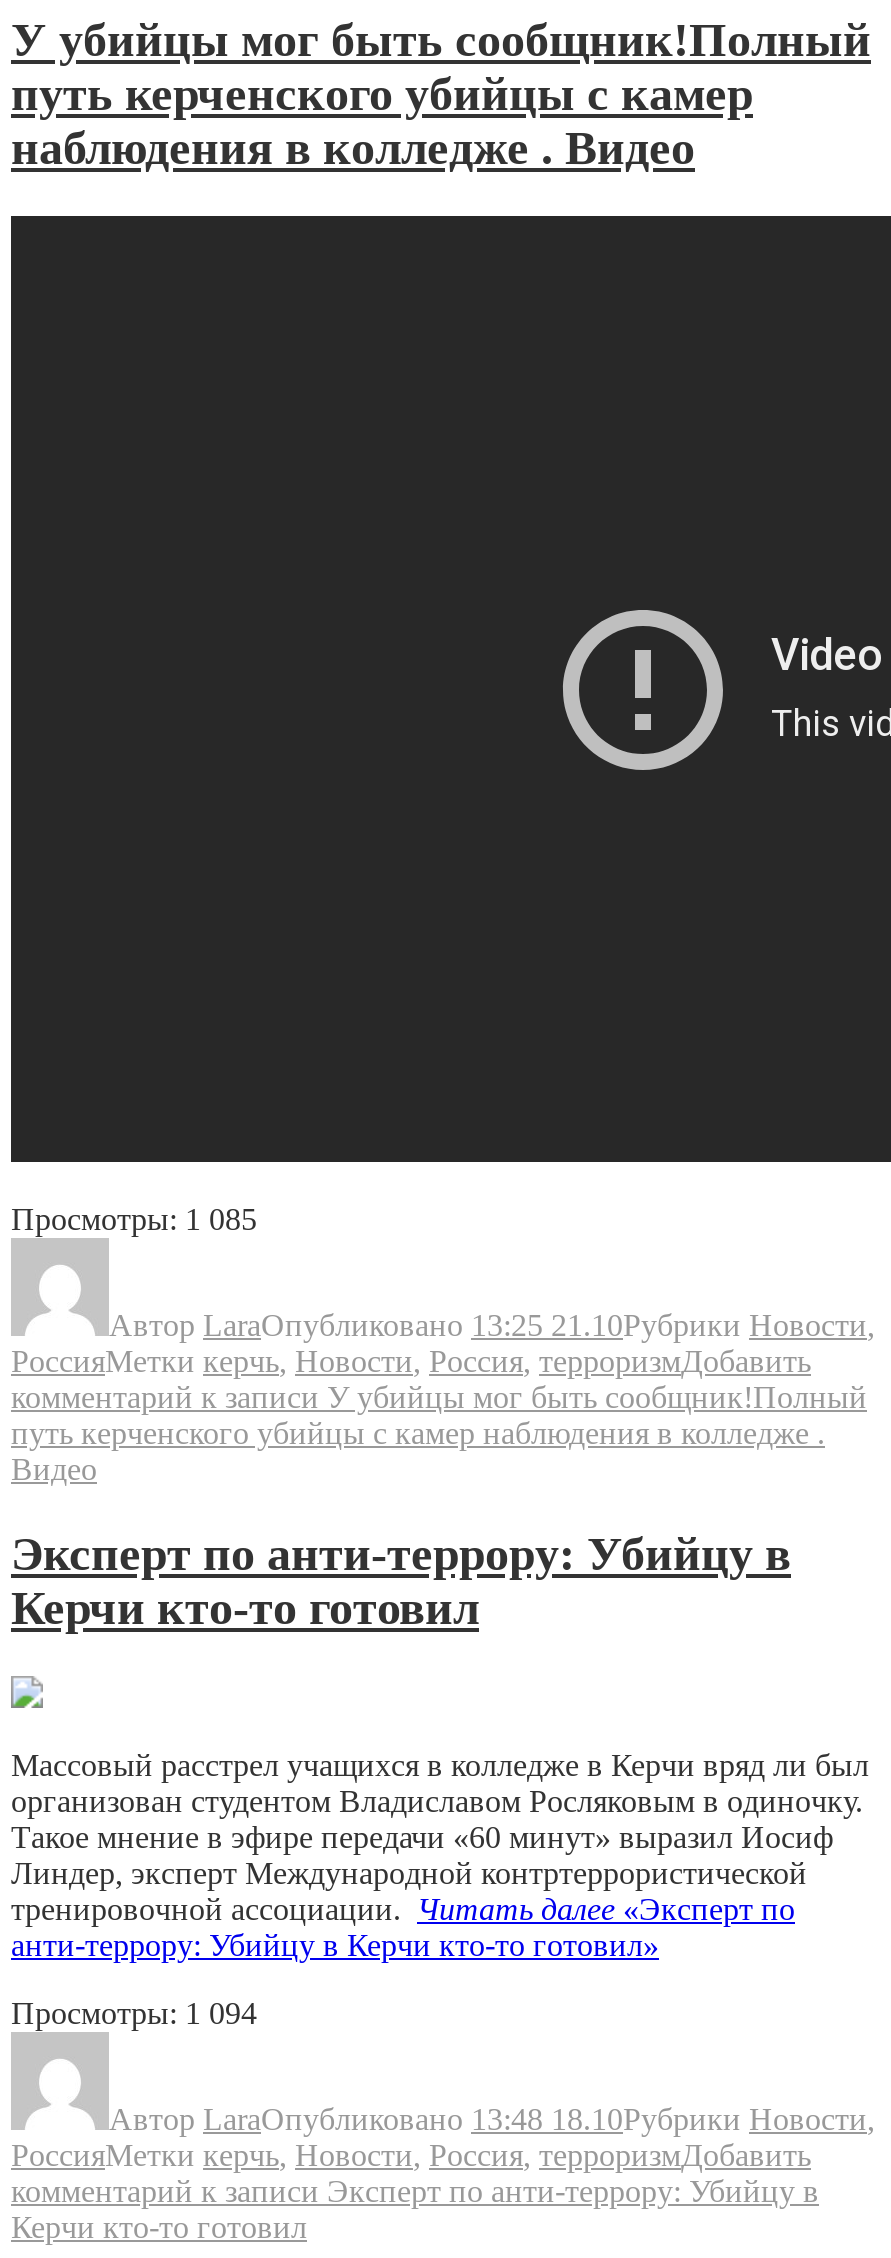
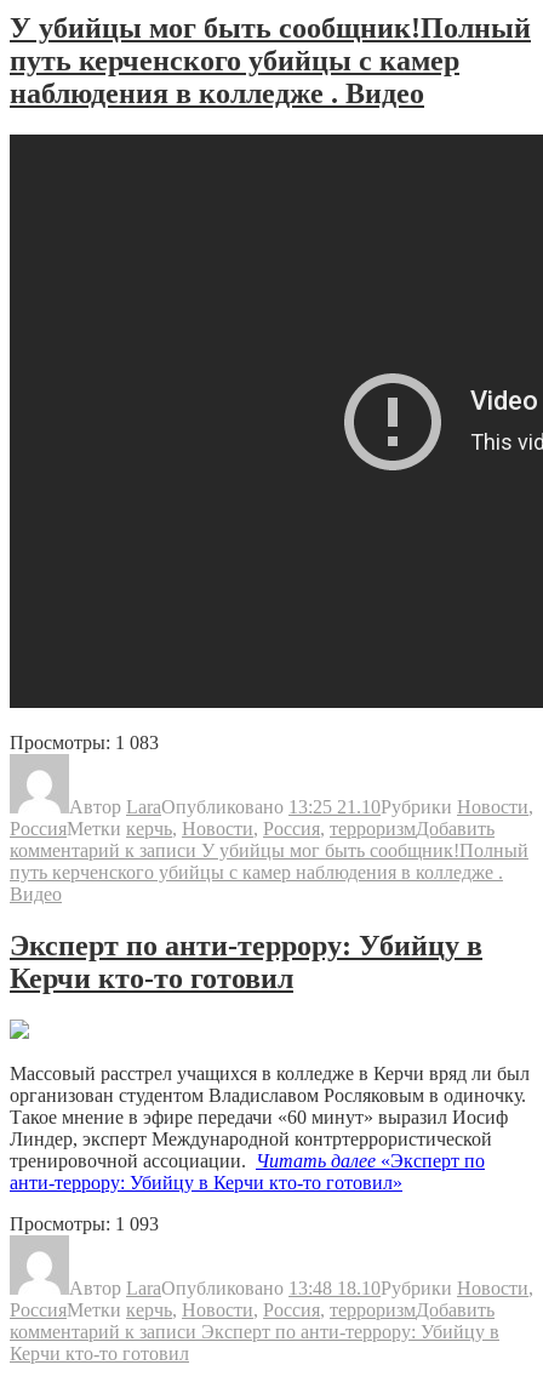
[11,1203,257,1237] Просмотры: 1 085 -> [10,733,159,753] Просмотры: 1 083
[11,1996,257,2030] Просмотры: 1 094 -> [10,1214,159,1234] Просмотры: 1 093

